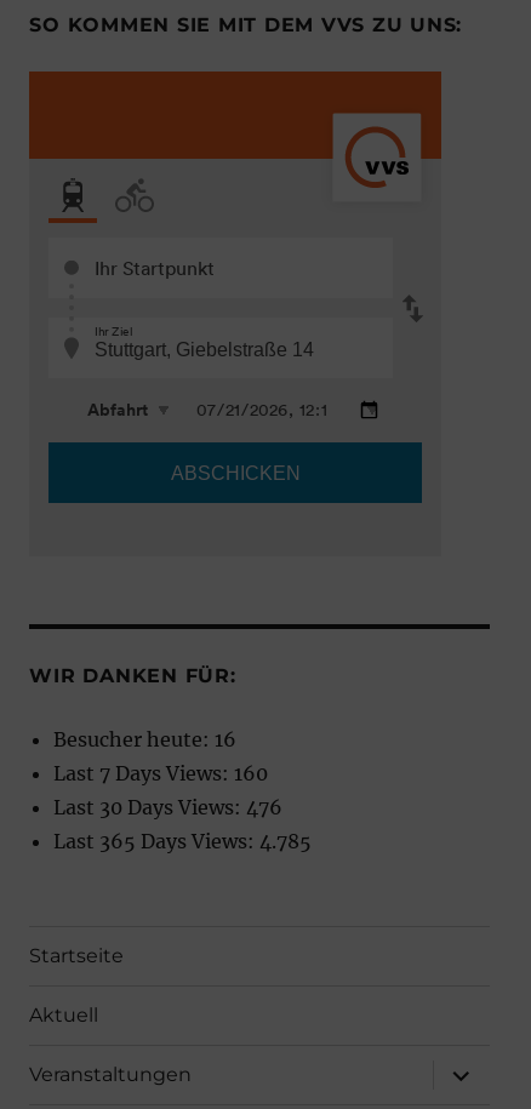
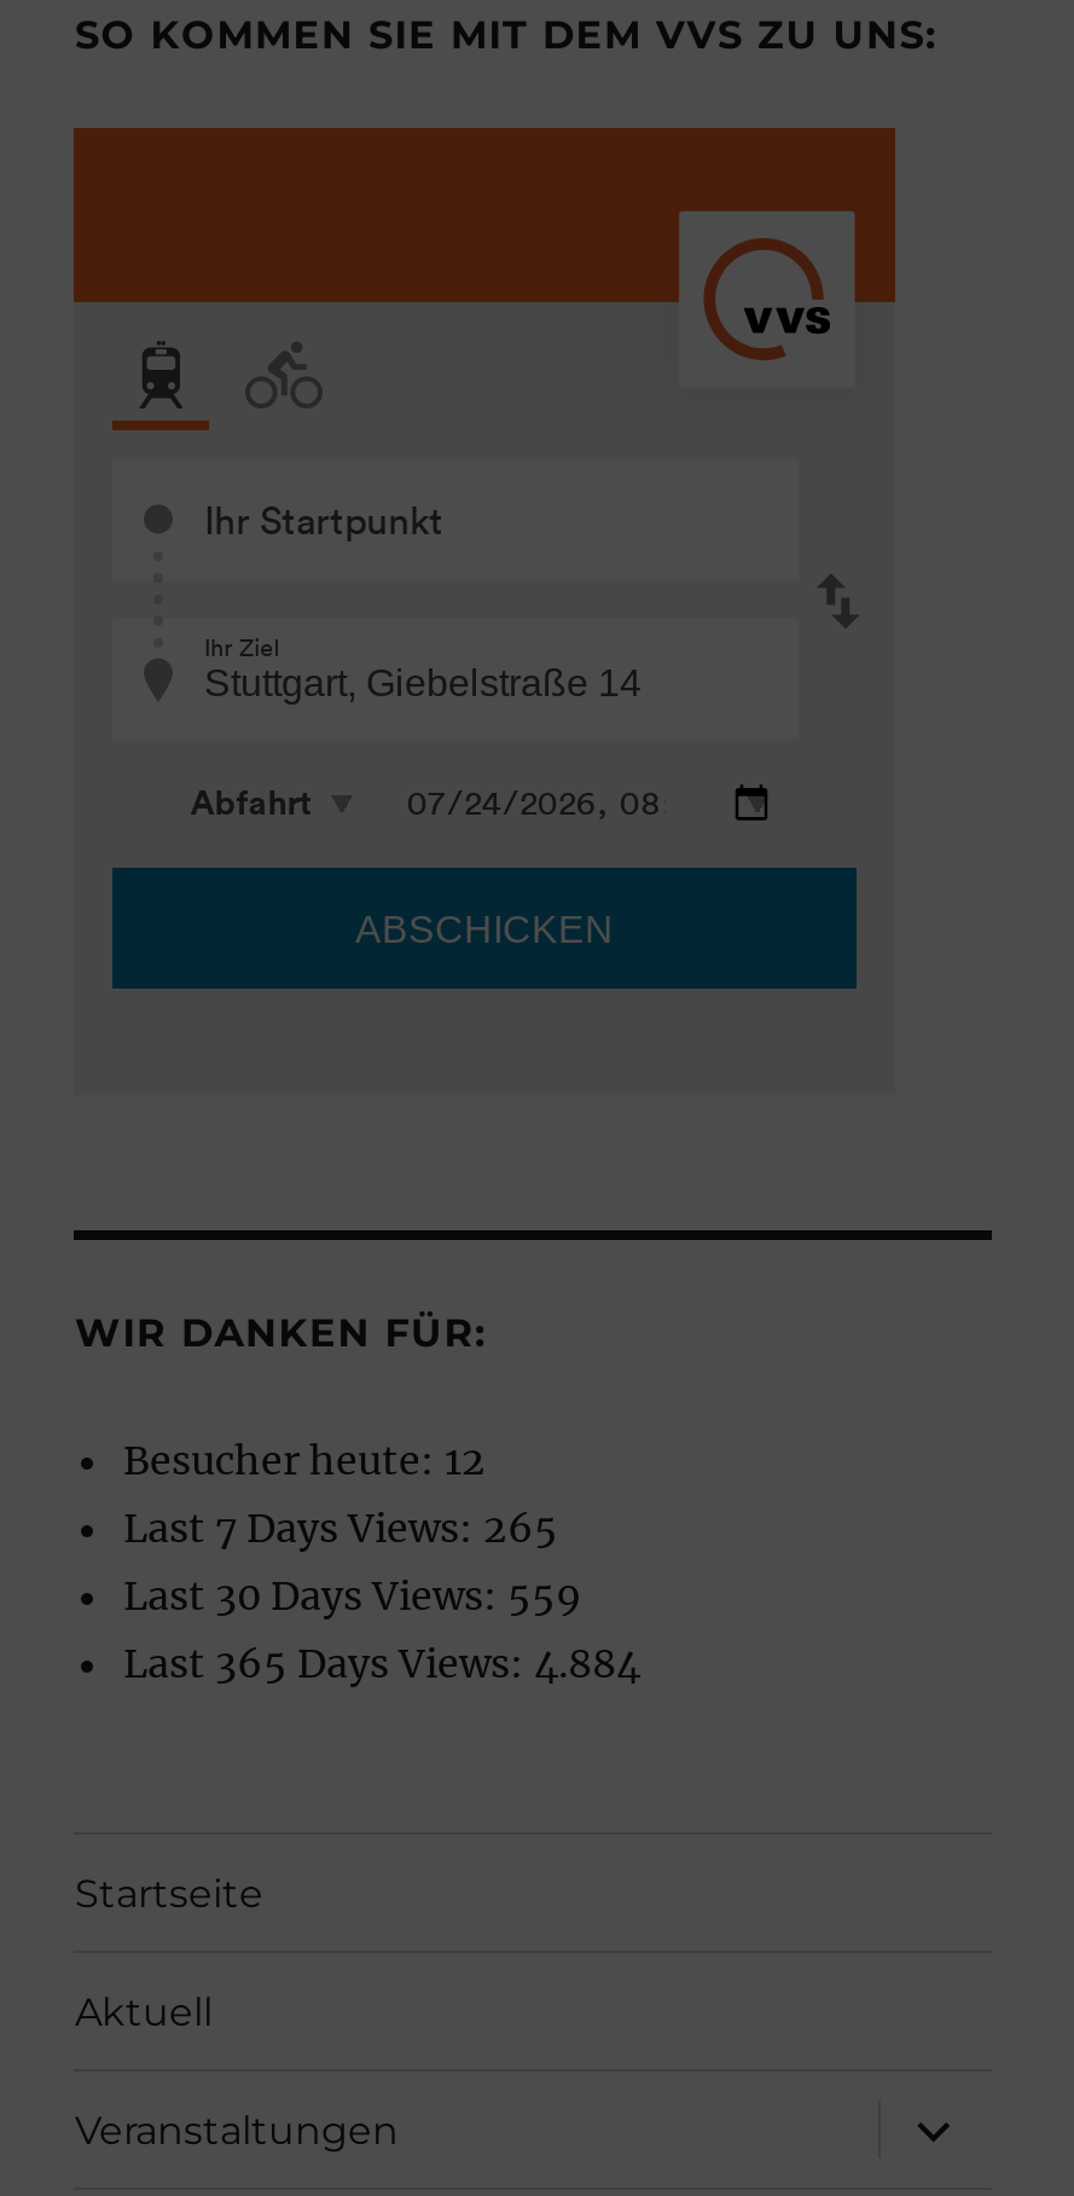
[54,727,237,751] Besucher heute: 16 -> [123,1435,486,1483] Besucher heute: 12
[54,761,269,785] Last 7 Days Views: 160 -> [123,1503,558,1551] Last 7 Days Views: 265
[54,795,283,819] Last 30 Days Views: 476 -> [123,1570,582,1619] Last 30 Days Views: 559
[54,829,312,853] Last 365 Days Views: 4.785 -> [123,1638,640,1686] Last 365 Days Views: 4.884

